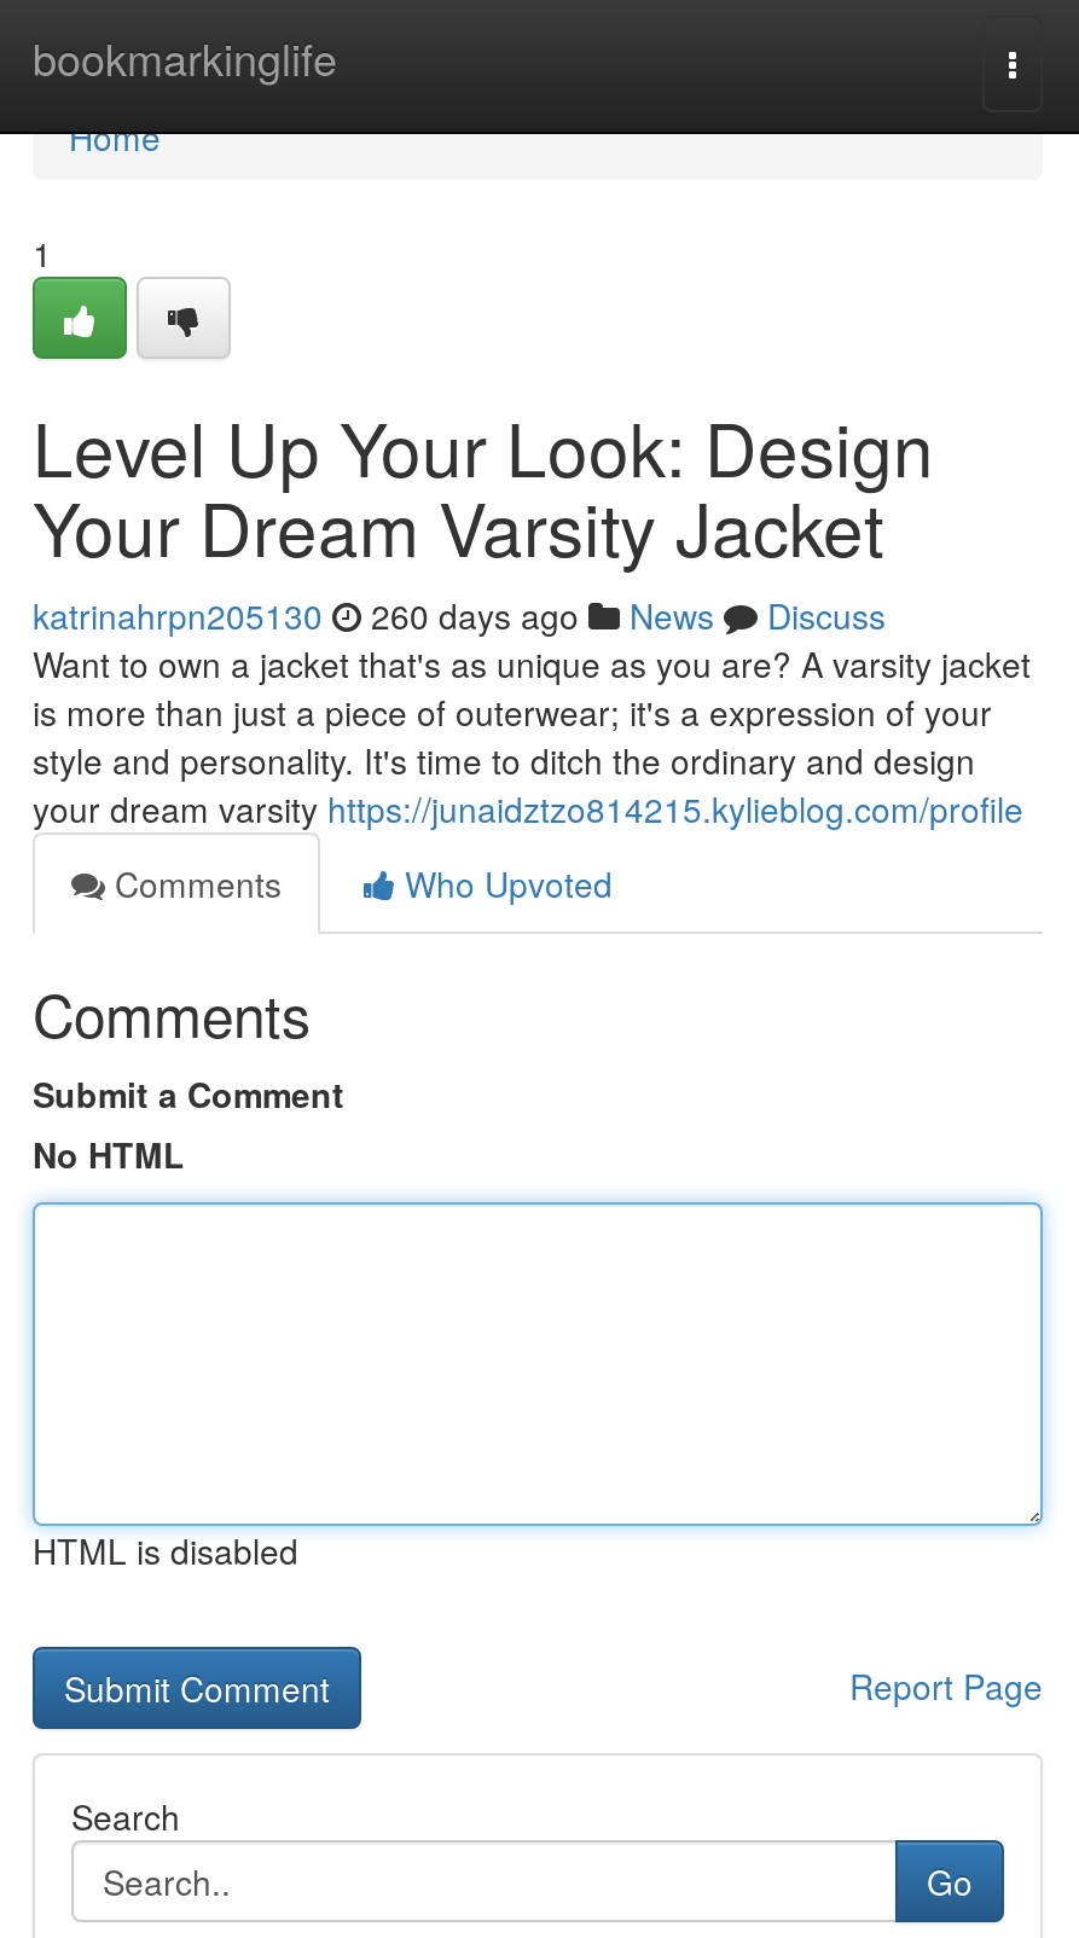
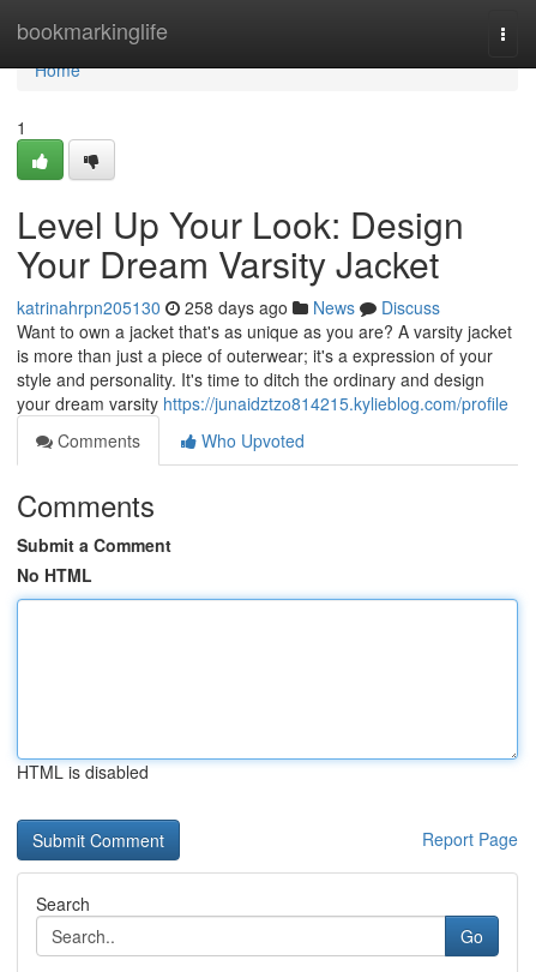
[33,591,886,639] katrinahrpn205130 260 days ago News Discuss -> [17,295,440,319] katrinahrpn205130 258 days ago News Discuss

